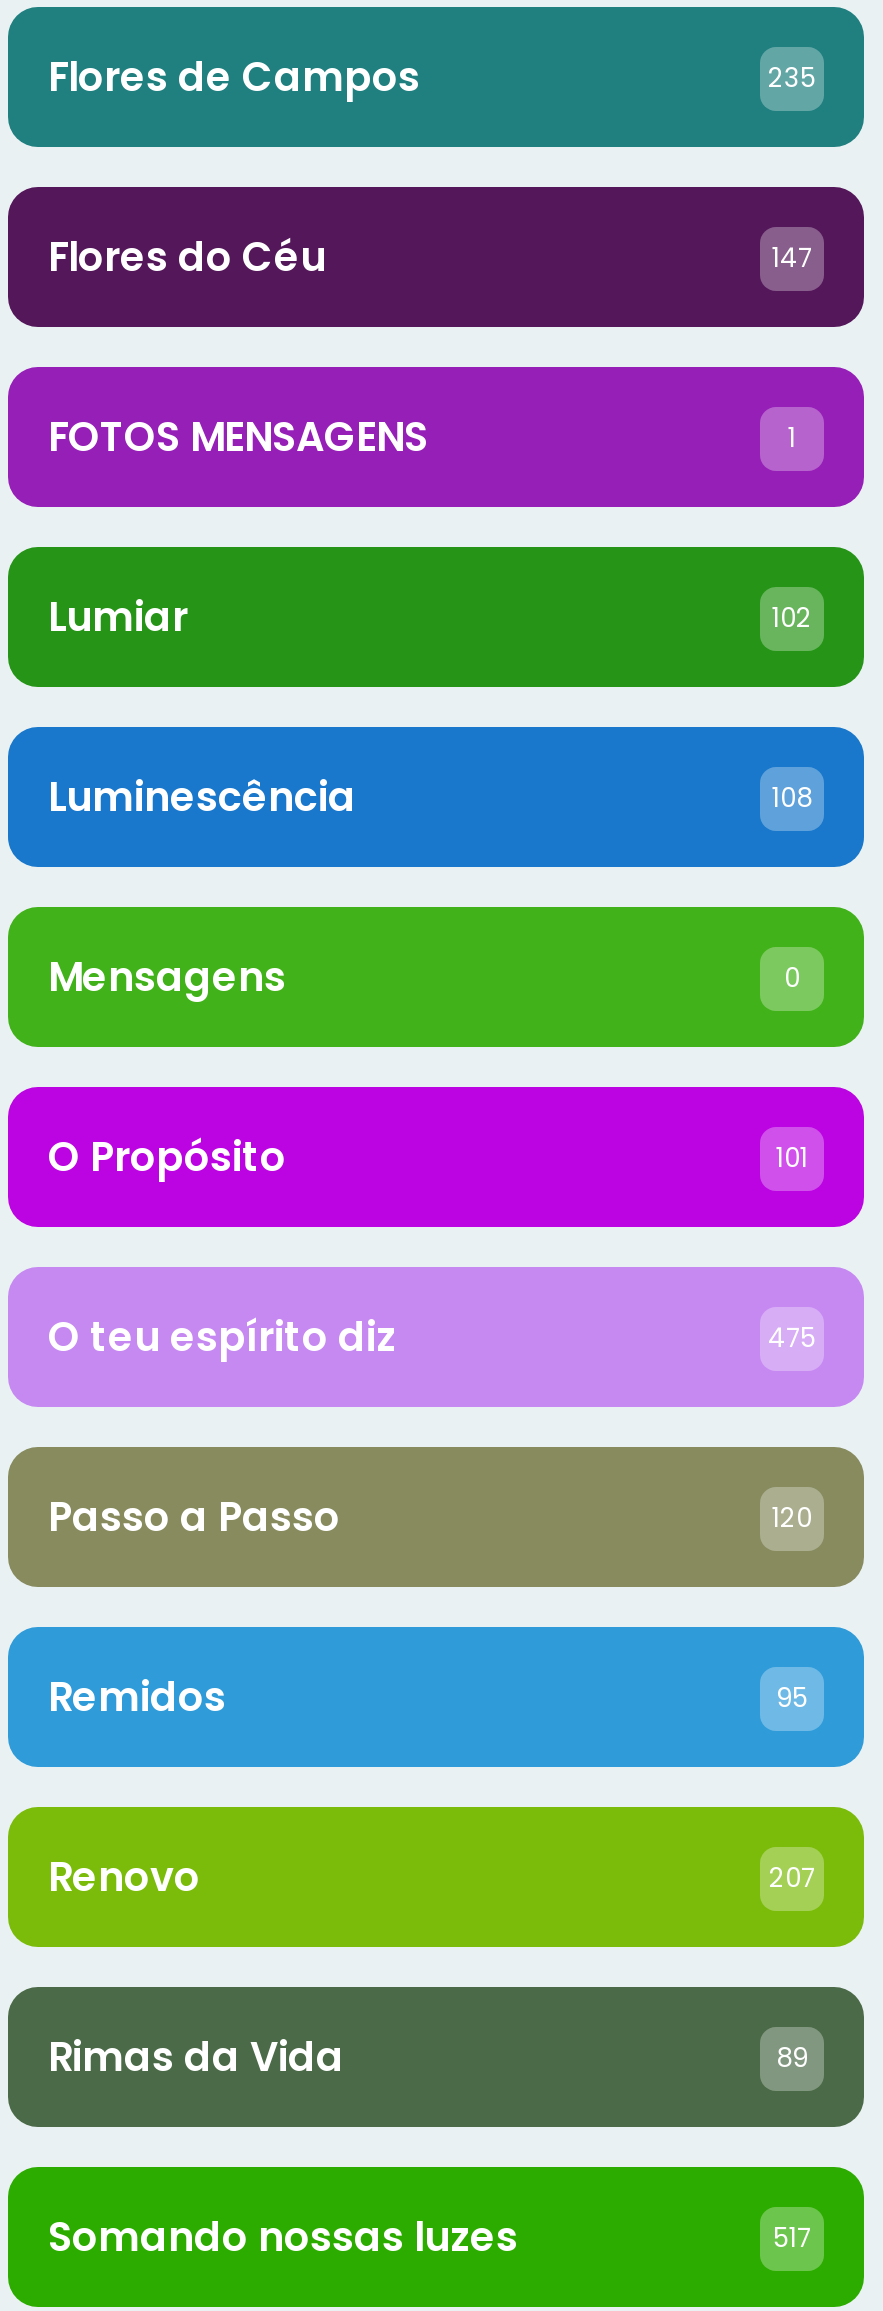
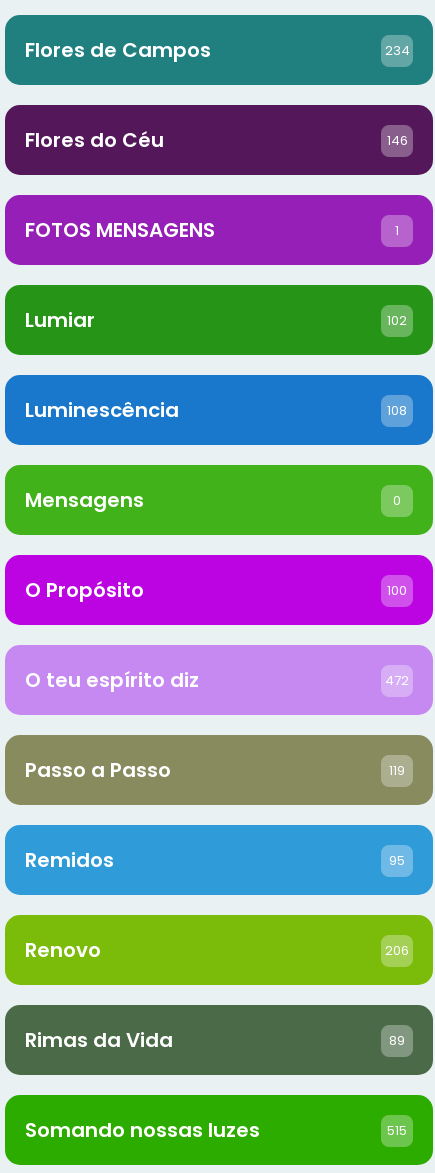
[768,59,816,97] 235 -> [384,41,409,60] 234
[772,239,812,277] 147 -> [386,131,407,150] 146
[776,1139,808,1177] 101 -> [387,581,407,600] 100
[768,1319,816,1357] 475 -> [385,671,409,690] 472
[772,1499,812,1537] 120 -> [389,761,405,780] 119
[769,1859,815,1897] 207 -> [385,941,409,960] 206
[773,2219,811,2257] 517 -> [387,1121,407,1140] 515

